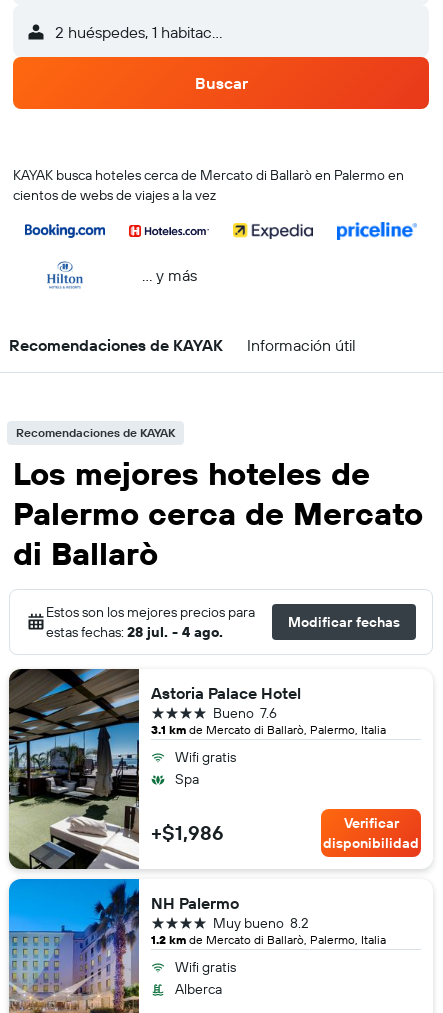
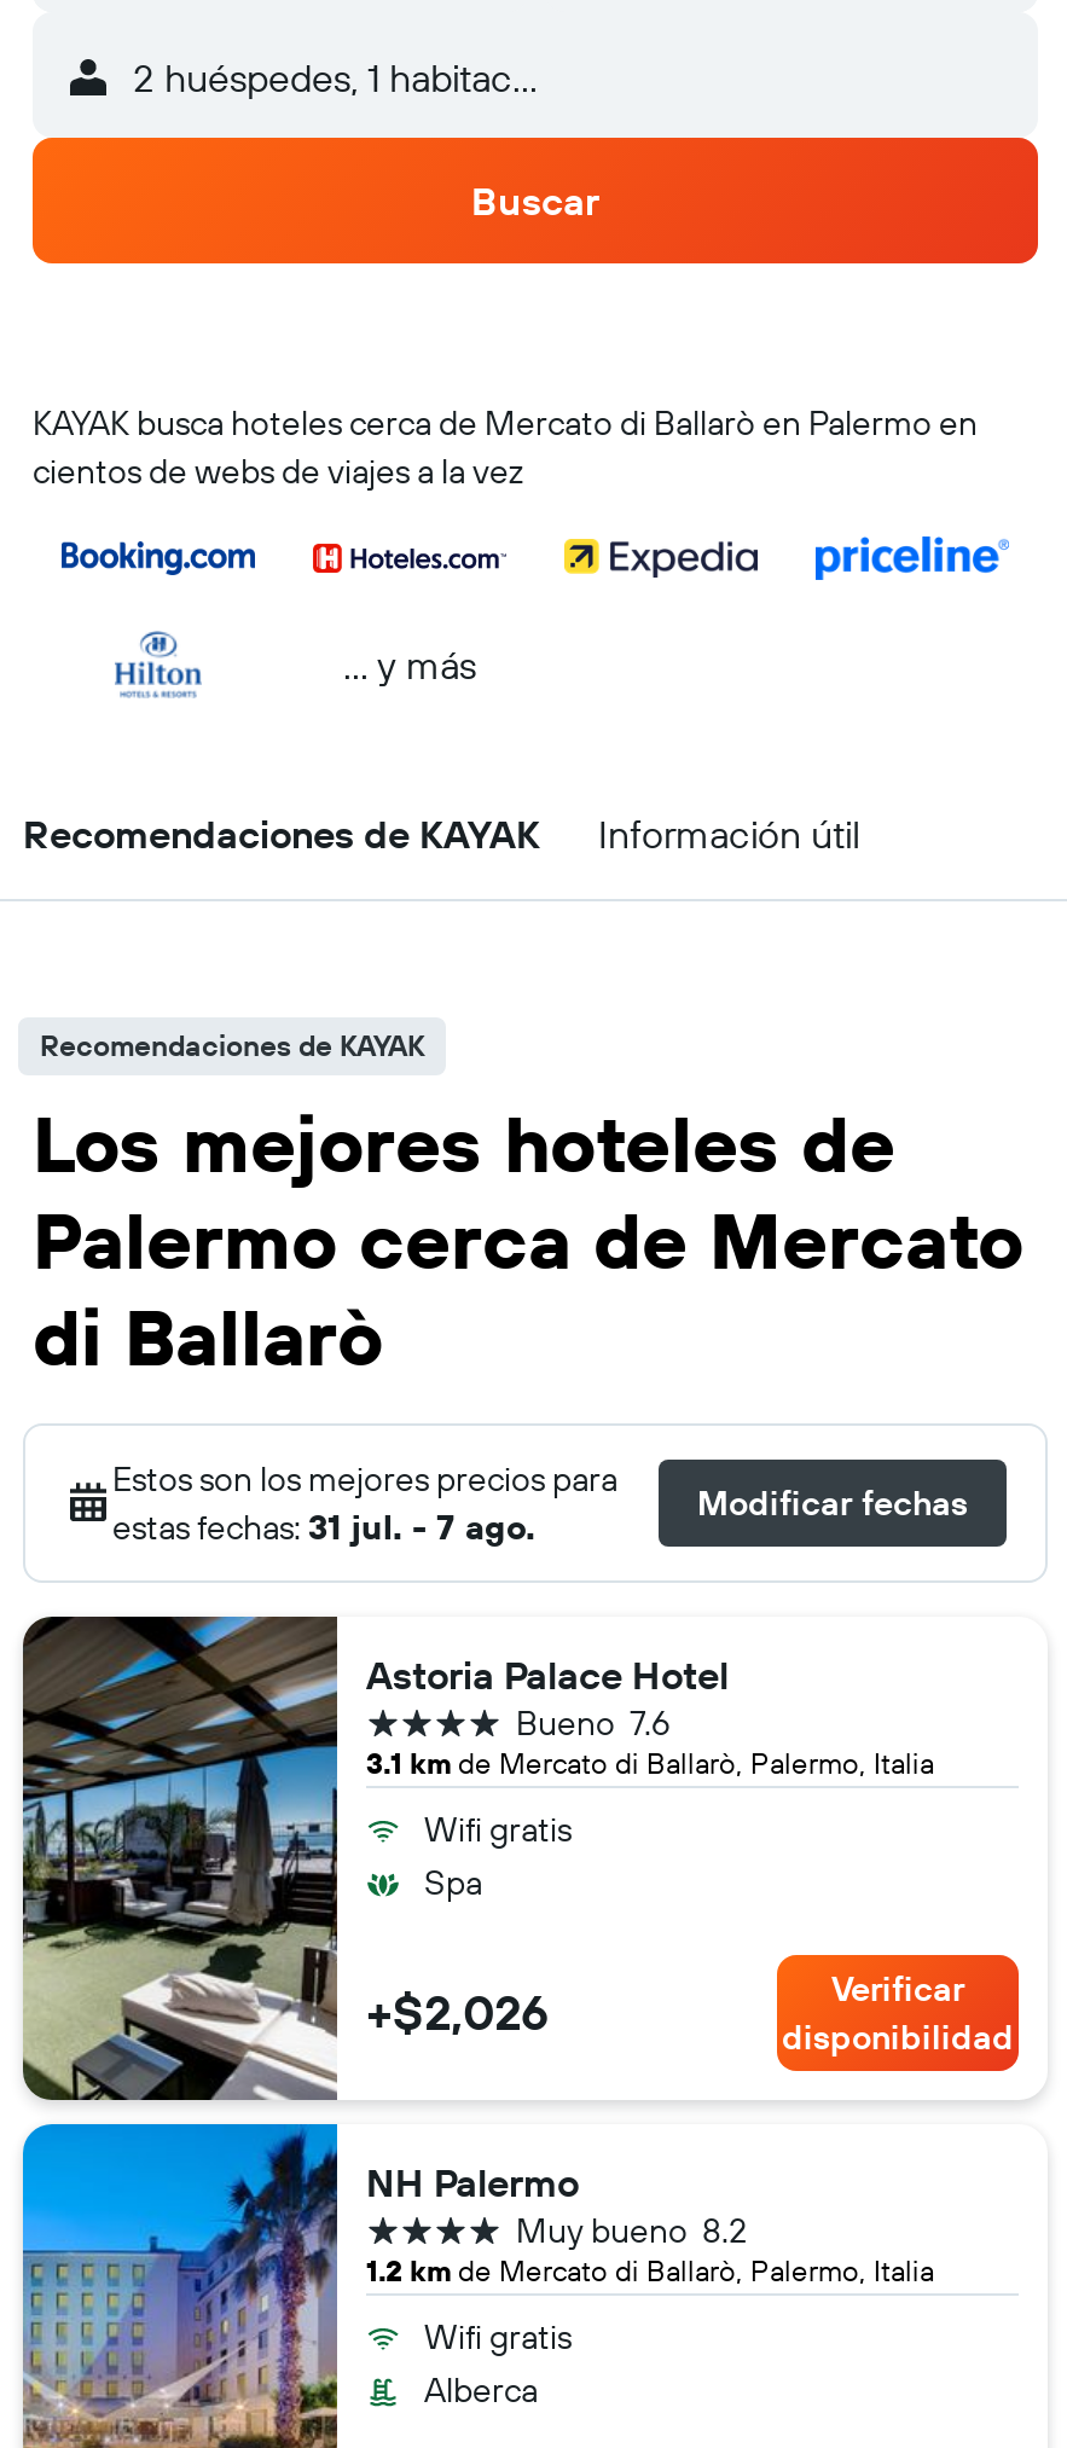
[46,623,223,641] estas fechas: 28 jul. - 4 ago. -> [112,1506,535,1549] estas fechas: 31 jul. - 7 ago.
[151,820,224,845] +$1,986 -> [366,1982,550,2042] +$2,026

